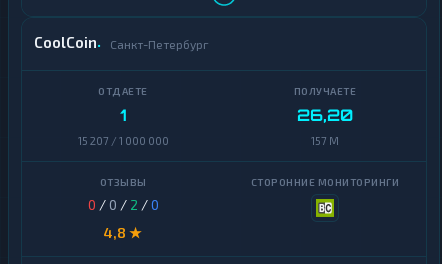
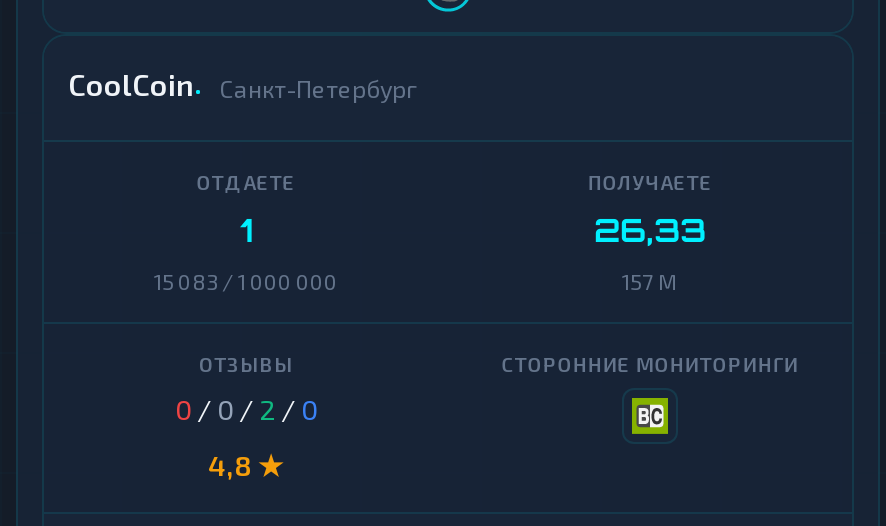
[297,105,353,125] 26,20 -> [594,210,706,250] 26,33
[77,134,168,147] 15 207 / 1 000 000 -> [154,268,338,294] 15 083 / 1 000 000

